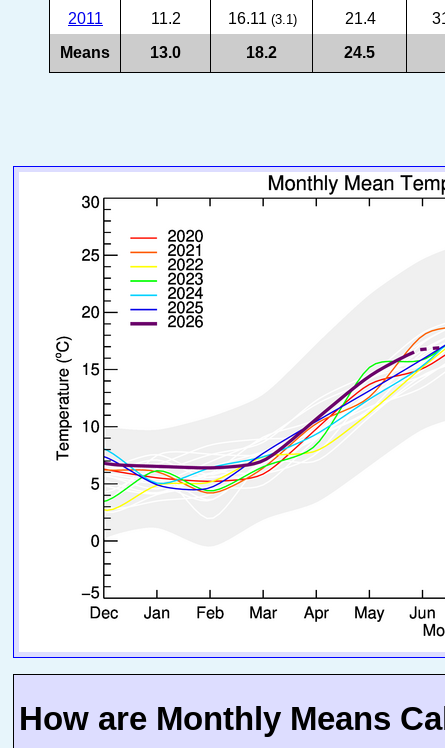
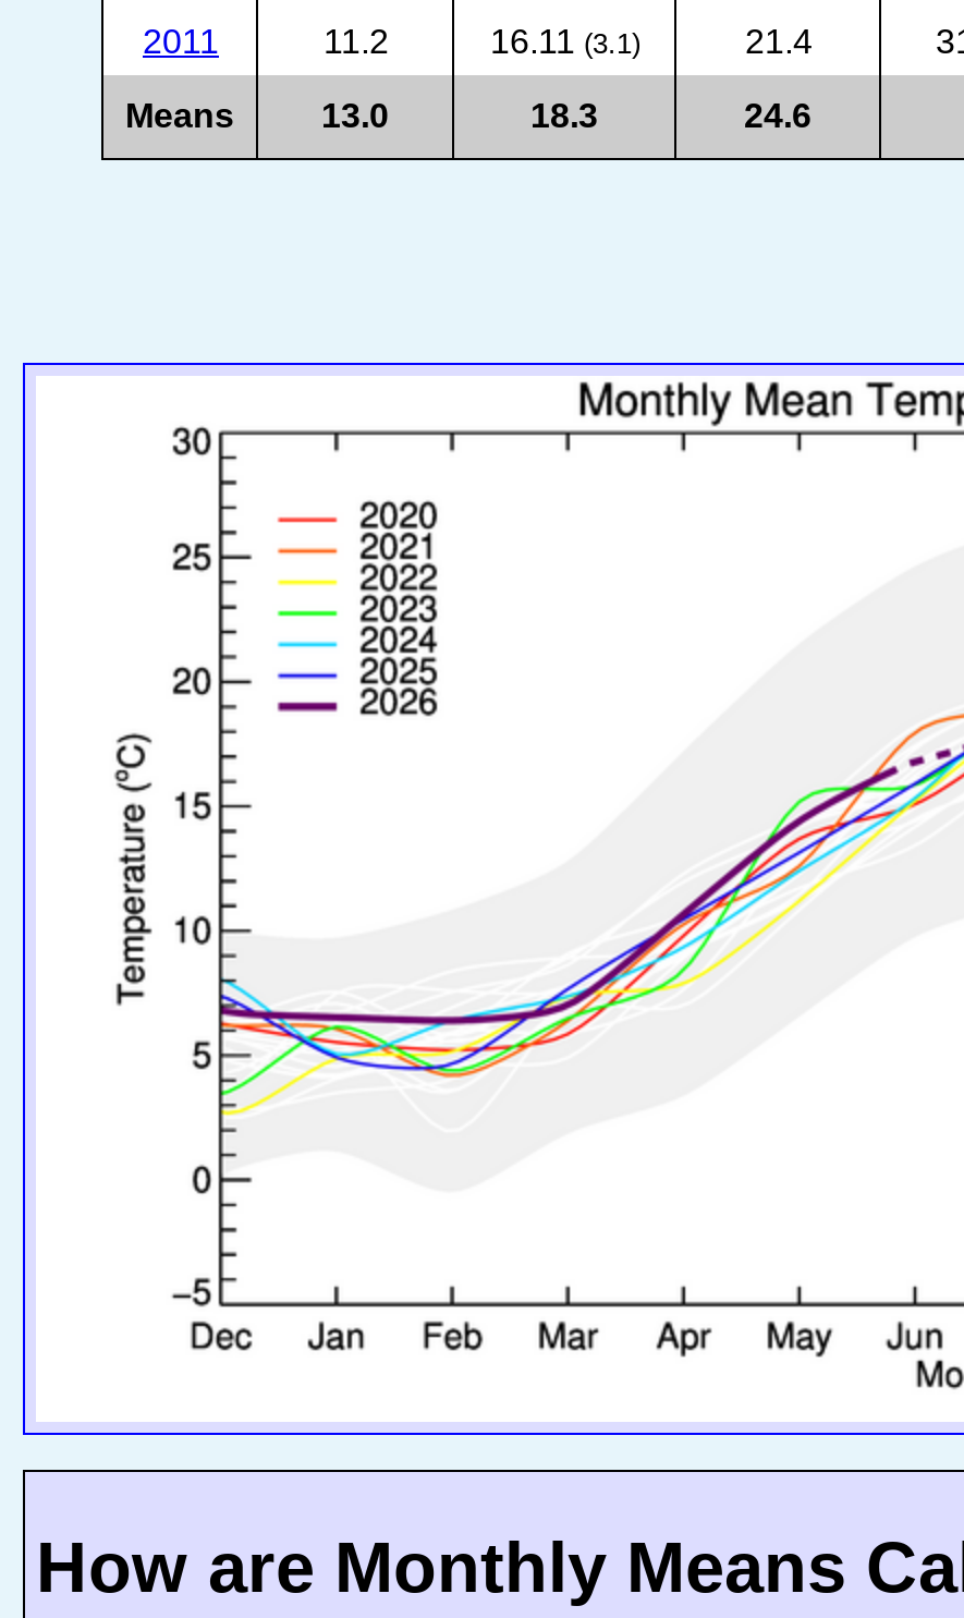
[246,44,277,61] 18.2 -> [530,97,598,134] 18.3
[344,44,375,61] 24.5 -> [744,97,812,134] 24.6

